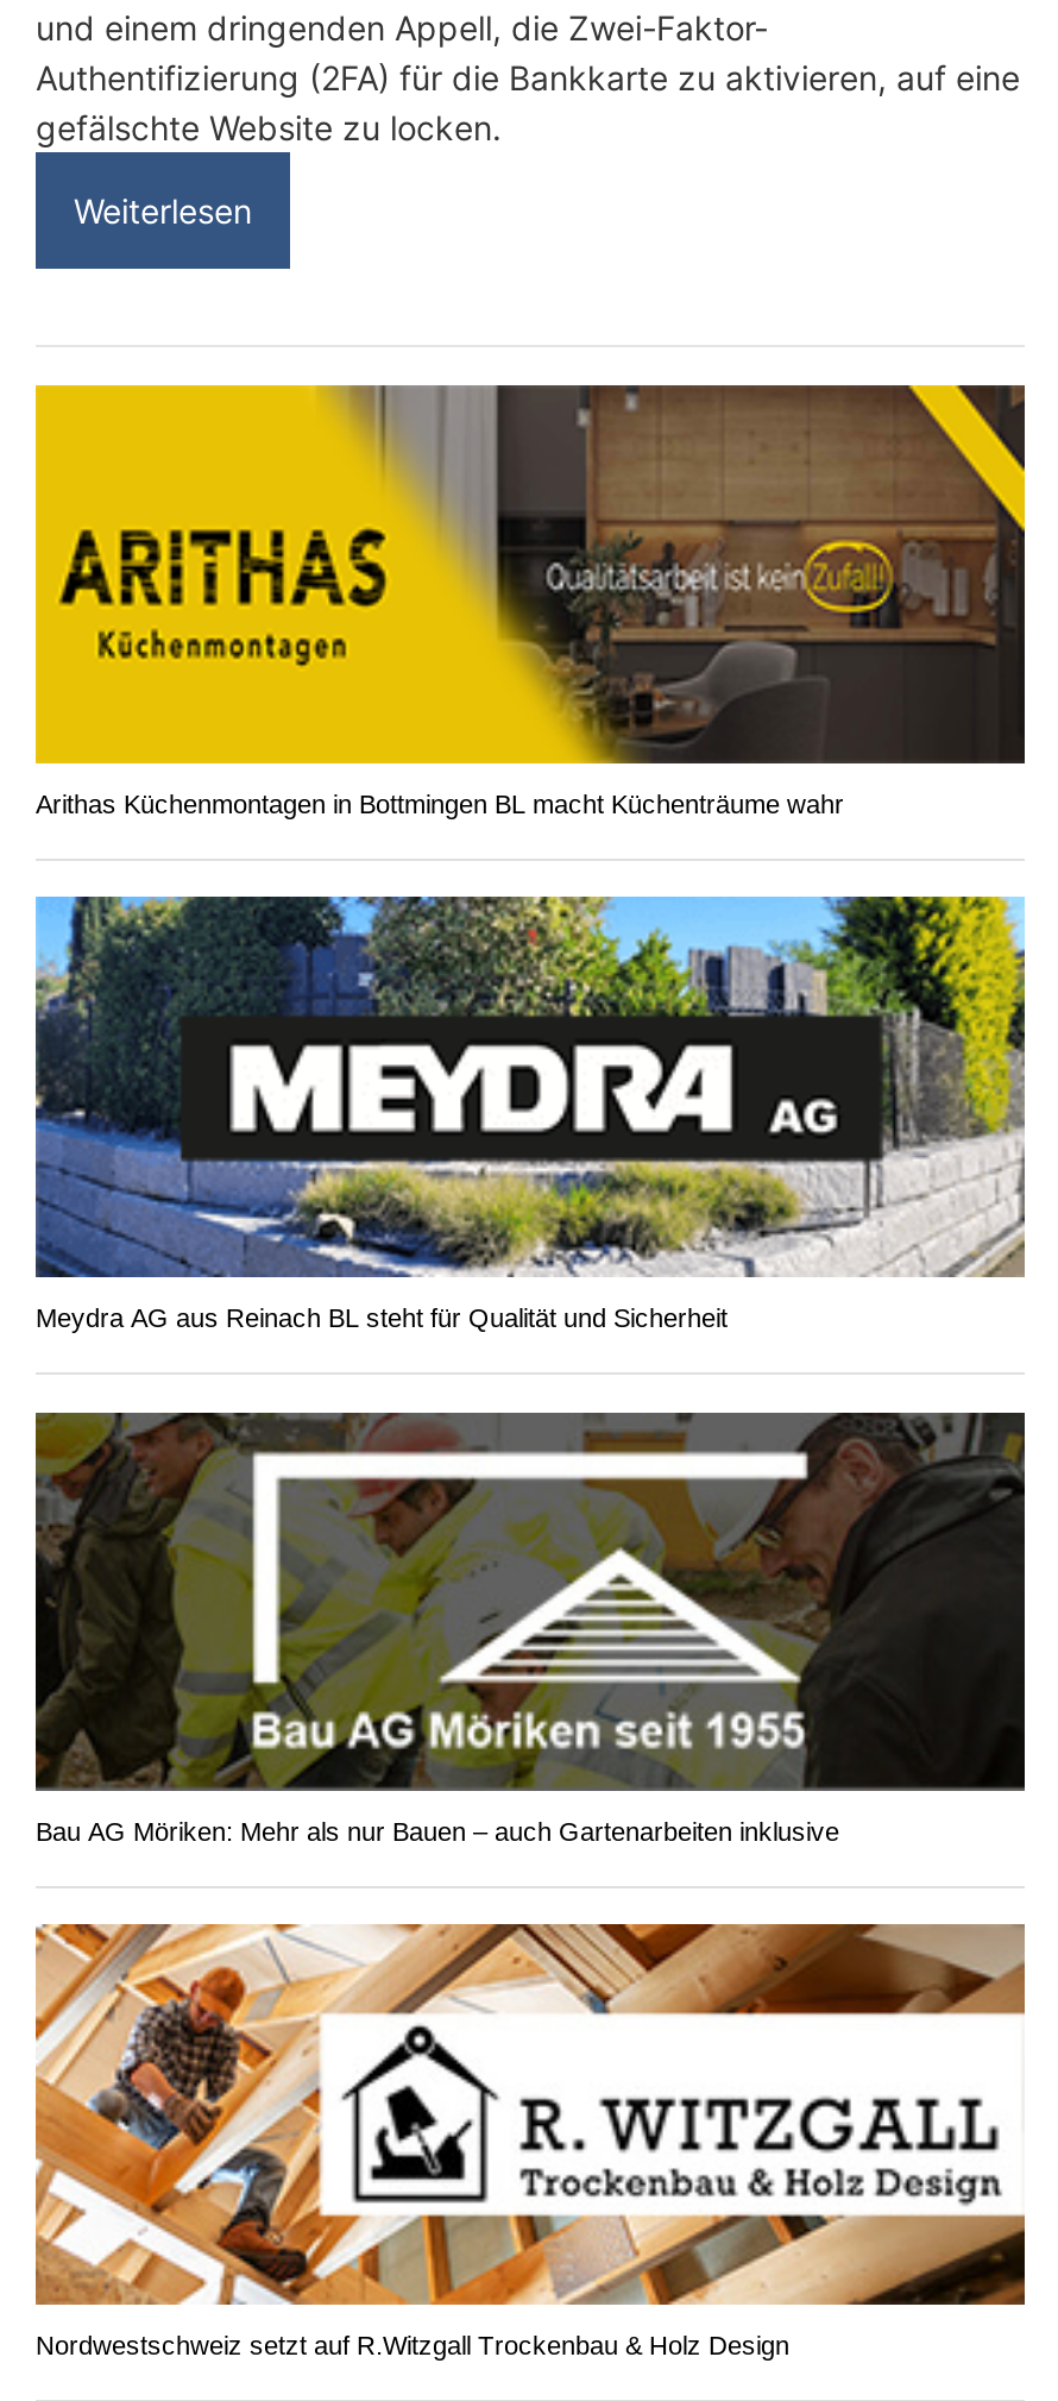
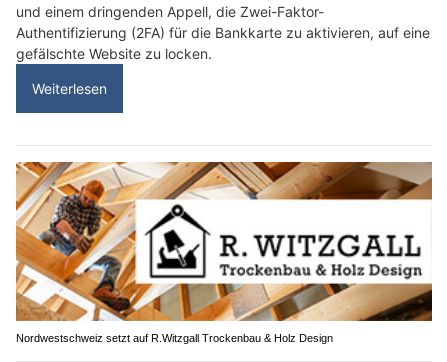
[33,383,1027,819] [image] | Arithas Küchenmontagen in Bottmingen BL macht Küchenträume wahr -> none
[33,894,1027,1331] [image] | Meydra AG aus Reinach BL steht für Qualität und Sicherheit -> none
[33,1410,1027,1846] [image] | Bau AG Möriken: Mehr als nur Bauen – auch Gartenarbeiten inklusive -> none

